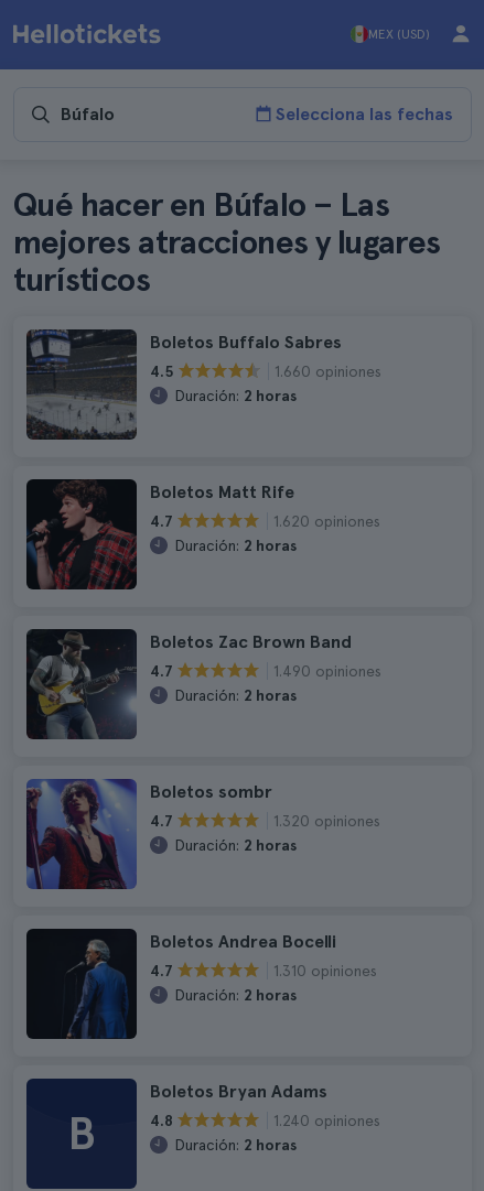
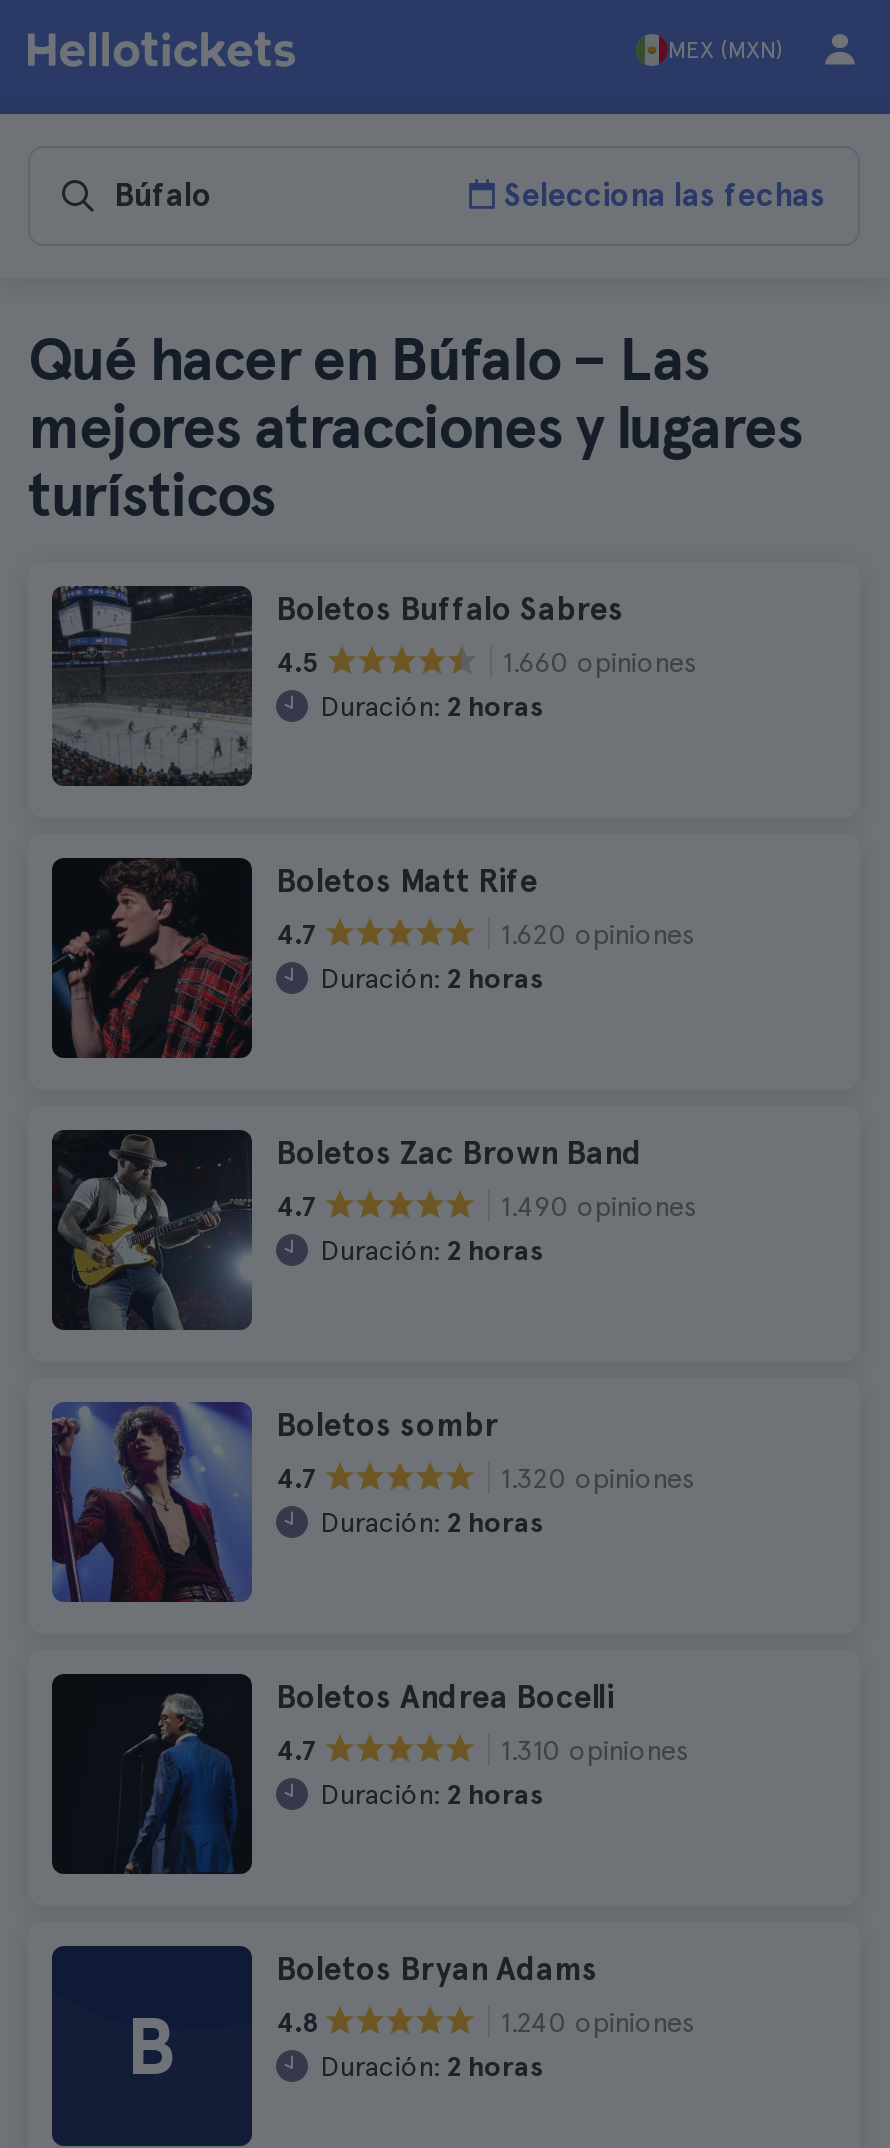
[368,26,430,42] MEX (USD) -> [668,36,784,64] MEX (MXN)

